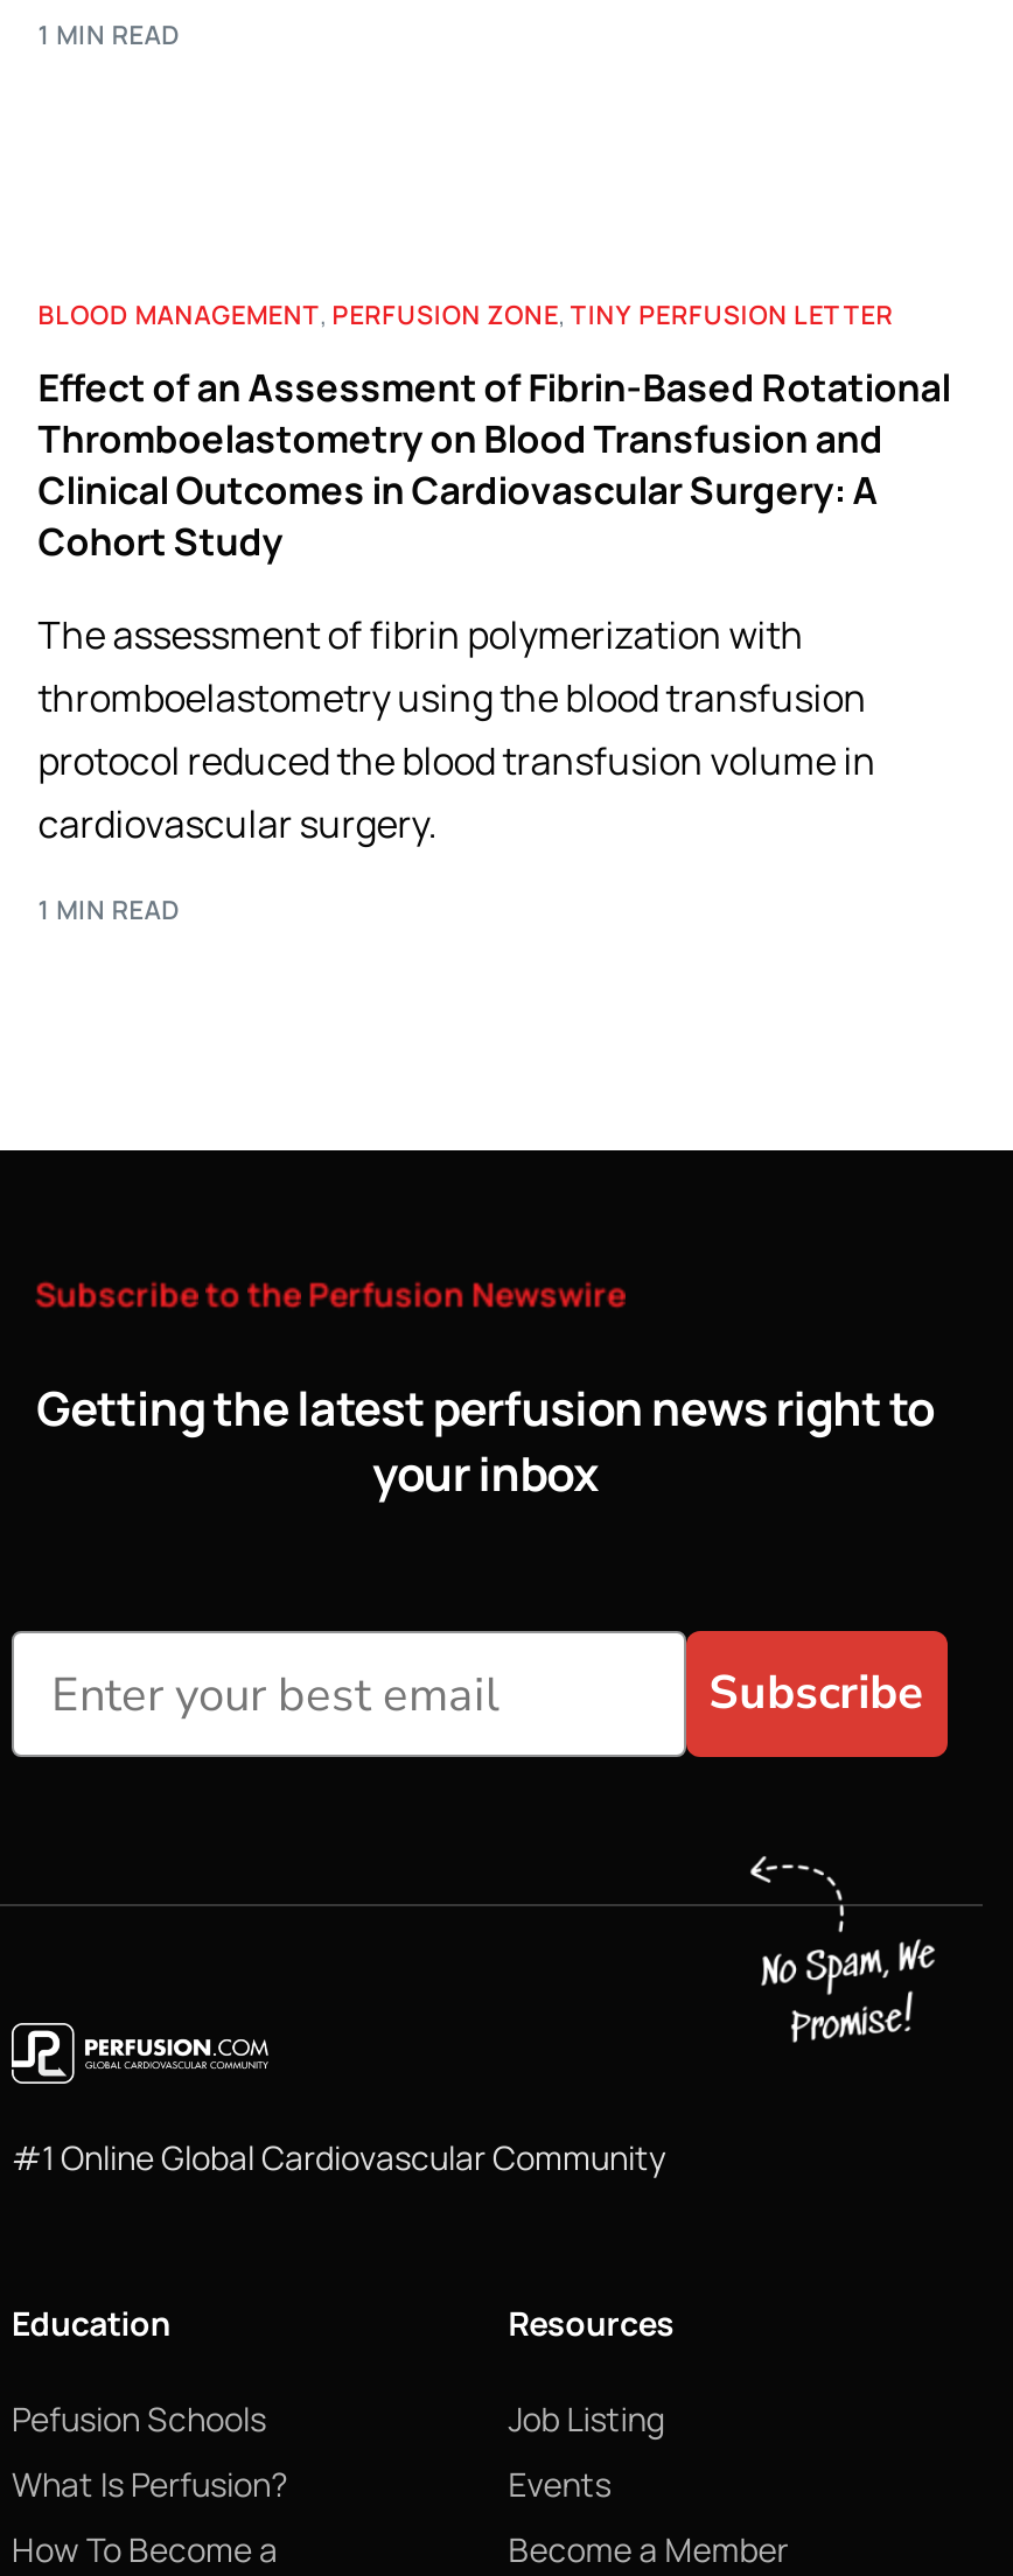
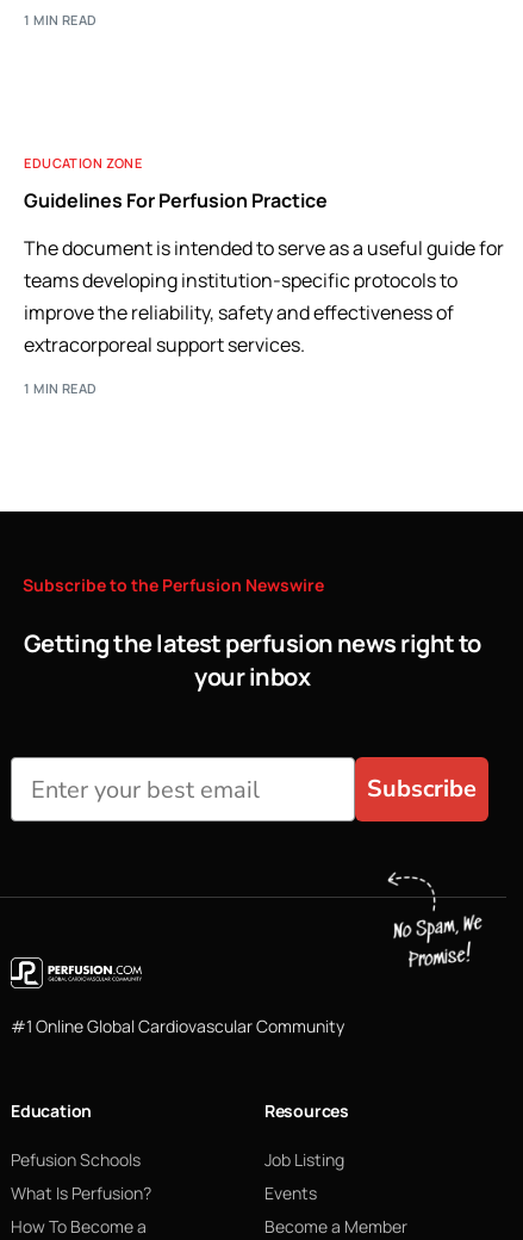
[38,296,893,331] BLOOD MANAGEMENT, PERFUSION ZONE, TINY PERFUSION LETTER -> [24,154,142,172] EDUCATION ZONE
[38,362,950,567] Effect of an Assessment of Fibrin-Based Rotational | Thromboelastometry on Blood Transfusion and | Clinical Outcomes in Cardiovascular Surgery: A | Cohort Study -> [24,187,328,213] Guidelines For Perfusion Practice
[38,609,876,849] The assessment of fibrin polymerization with | thromboelastometry using the blood transfusion | protocol reduced the blood transfusion volume in | cardiovascular surgery. -> [24,235,504,358] The document is intended to serve as a useful guide for | teams developing institution-specific protocols to | improve the reliability, safety and effectiveness of | extracorporeal support services.

